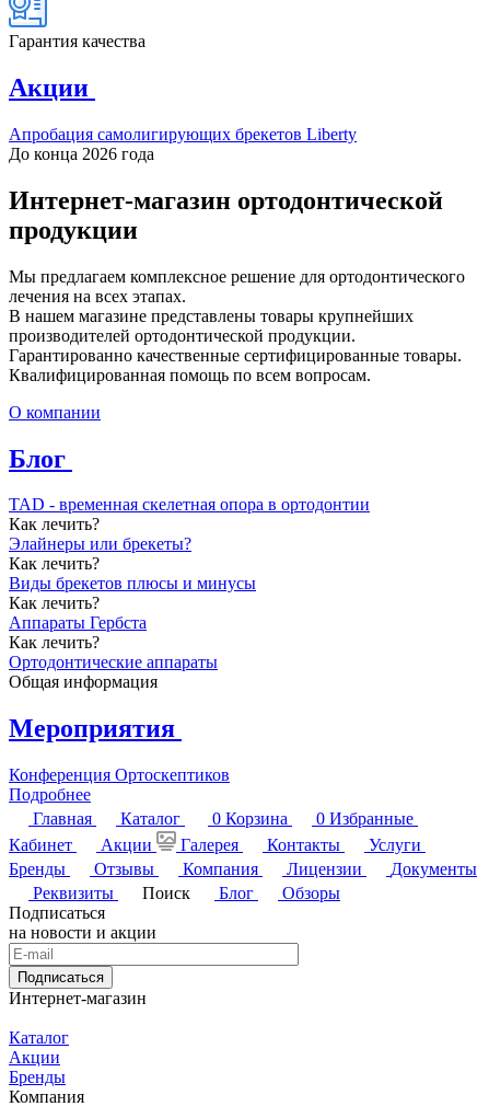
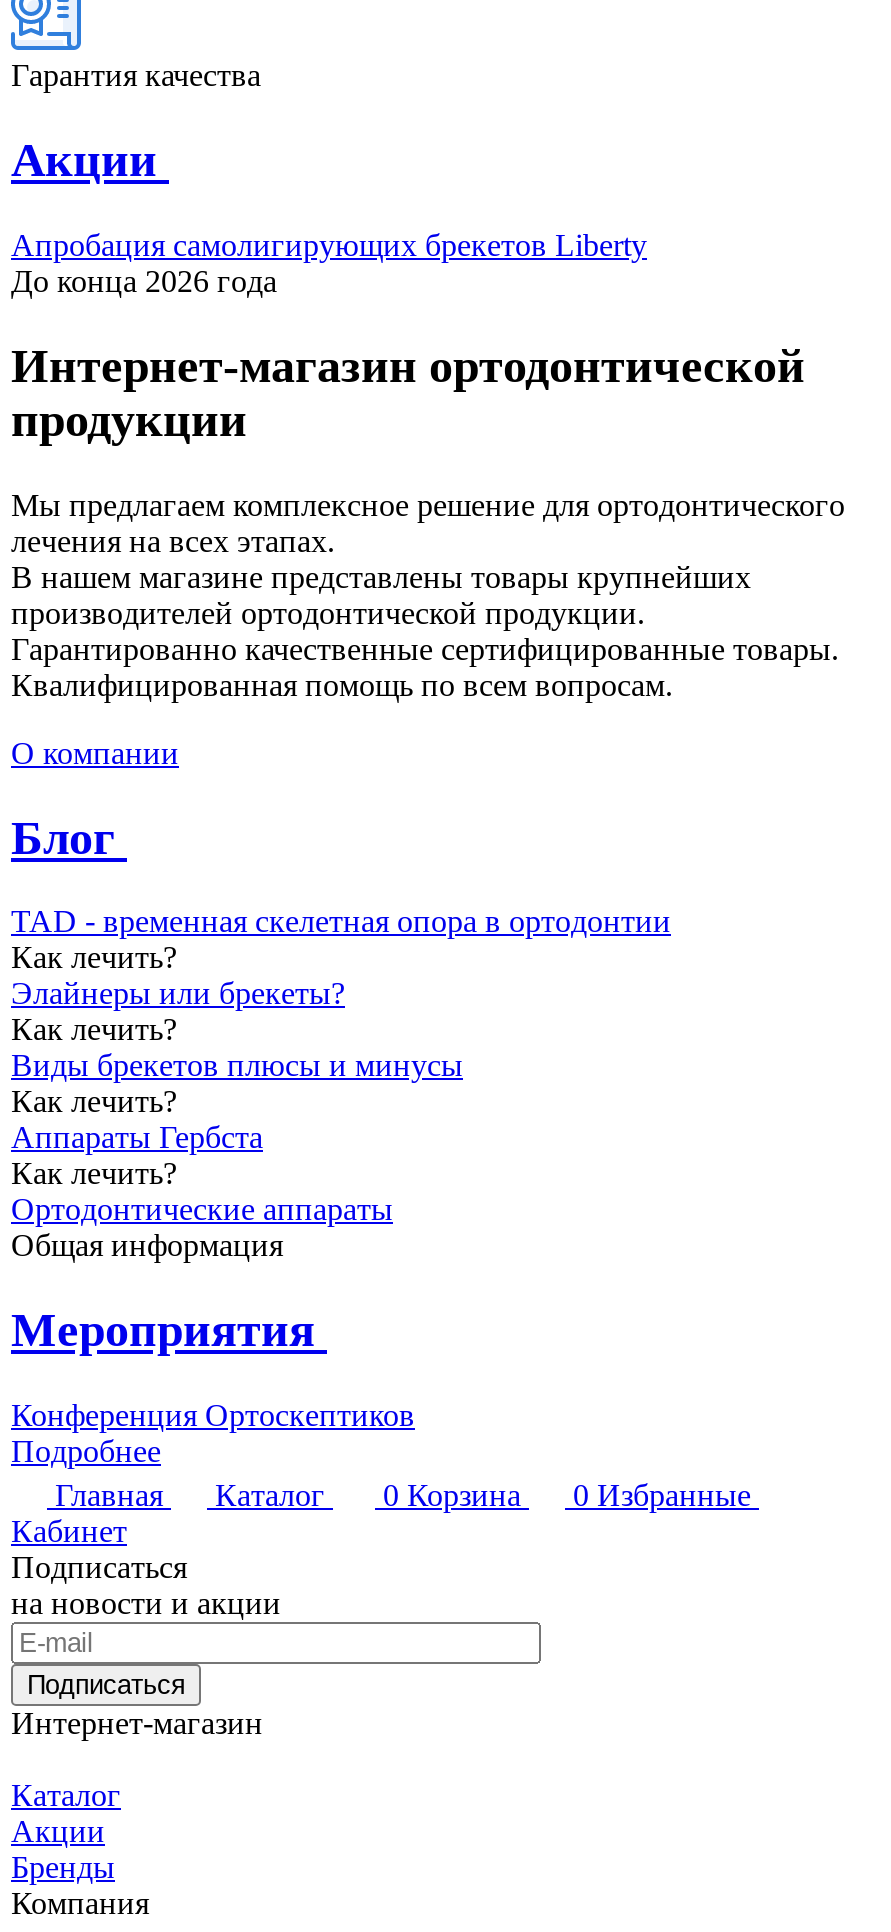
[9,836,477,903] Акции | Галерея | Контакты | Услуги | Бренды | Отзывы | Компания | Лицензии | Документы | Реквизиты | Поиск | Блог | Обзоры -> none

